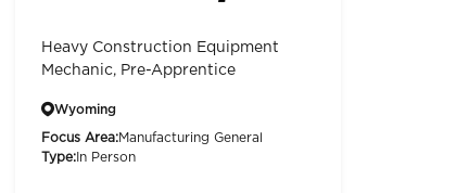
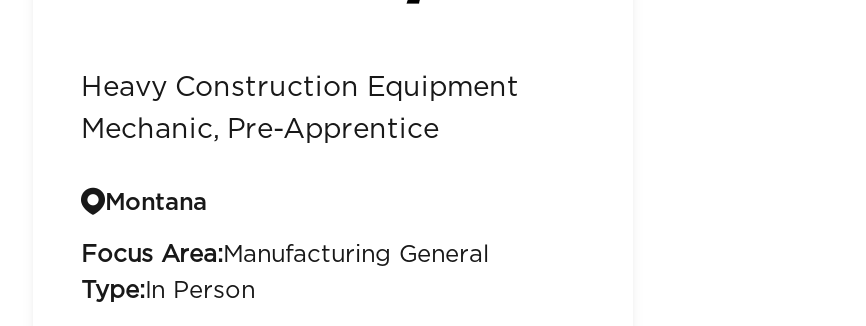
[54,103,116,116] Wyoming -> [105,190,207,214] Montana

